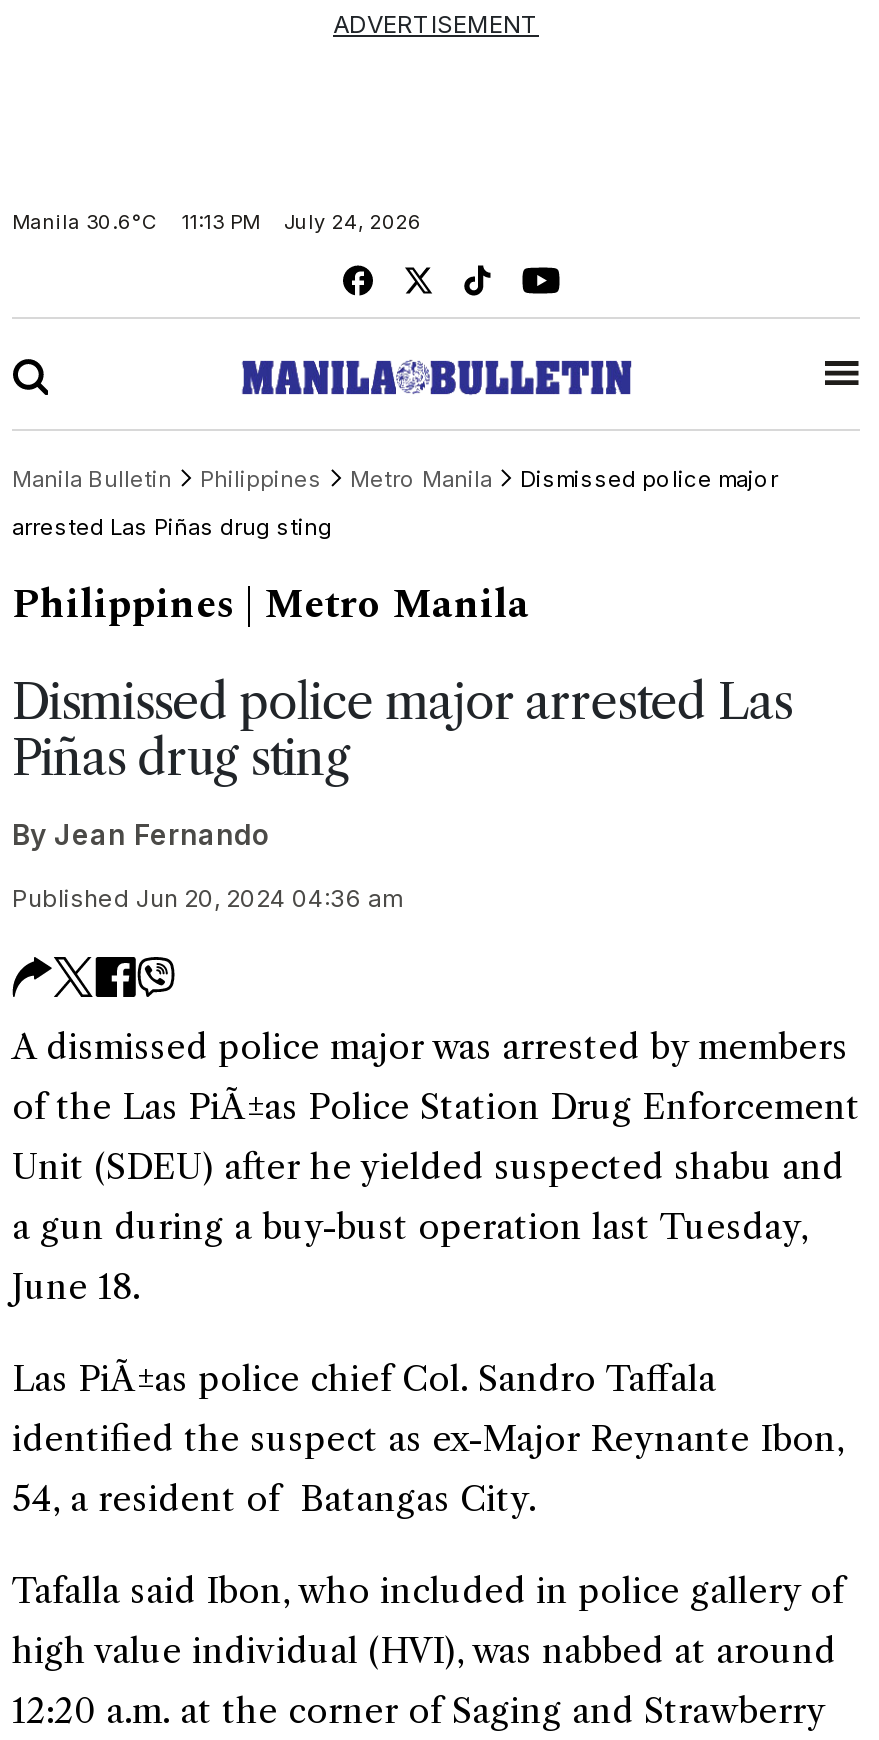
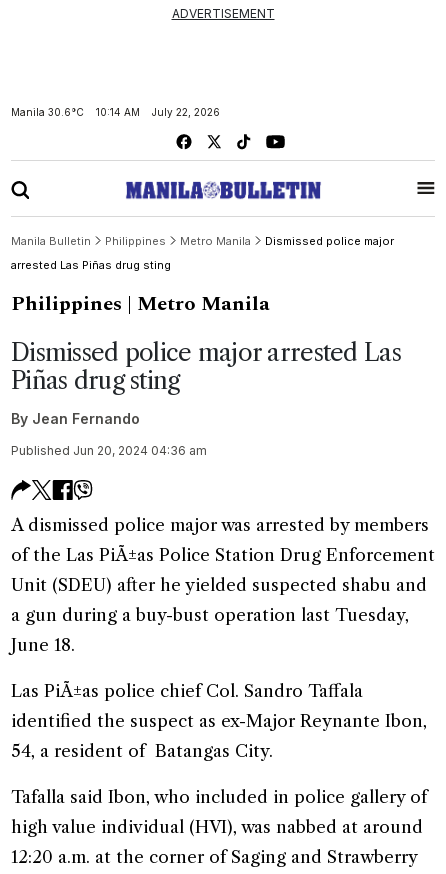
[182,209,422,233] 11:13 PM | July 24, 2026 -> [96,106,220,118] 10:14 AM | July 22, 2026

